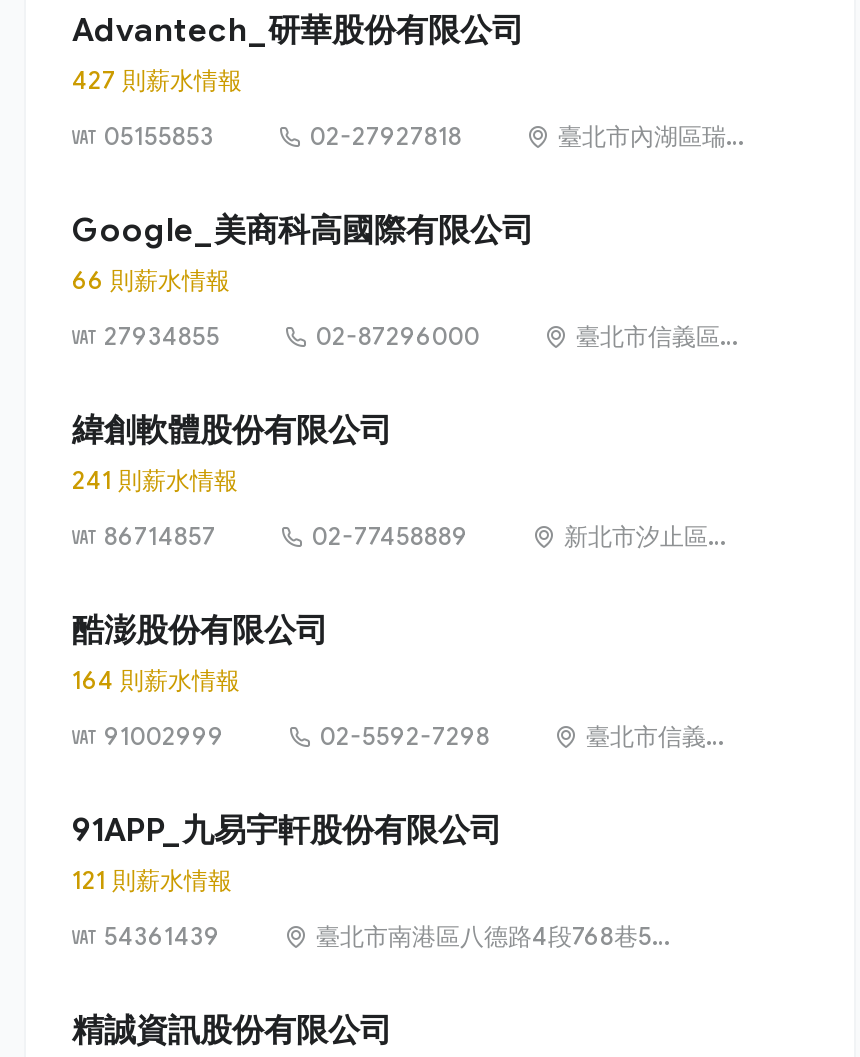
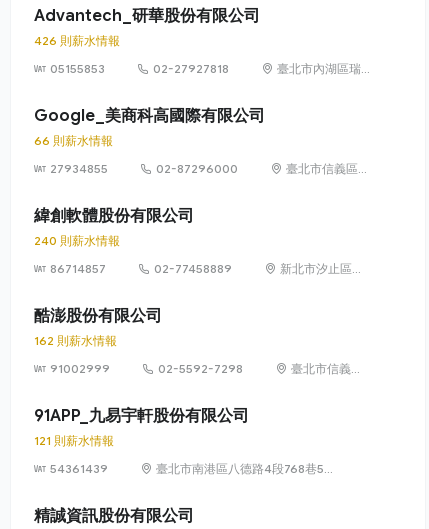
[72,65,242,95] 427 則薪水情報 -> [34,33,120,48] 426 則薪水情報
[72,465,238,495] 241 則薪水情報 -> [34,233,120,248] 240 則薪水情報
[72,665,240,695] 164 則薪水情報 -> [34,333,117,348] 162 則薪水情報

